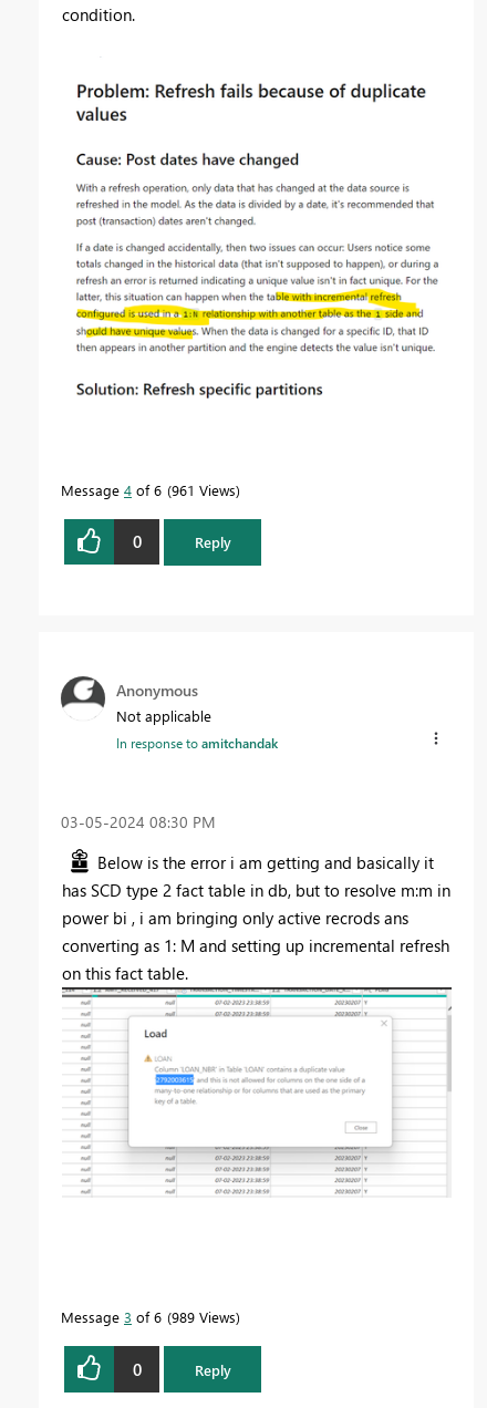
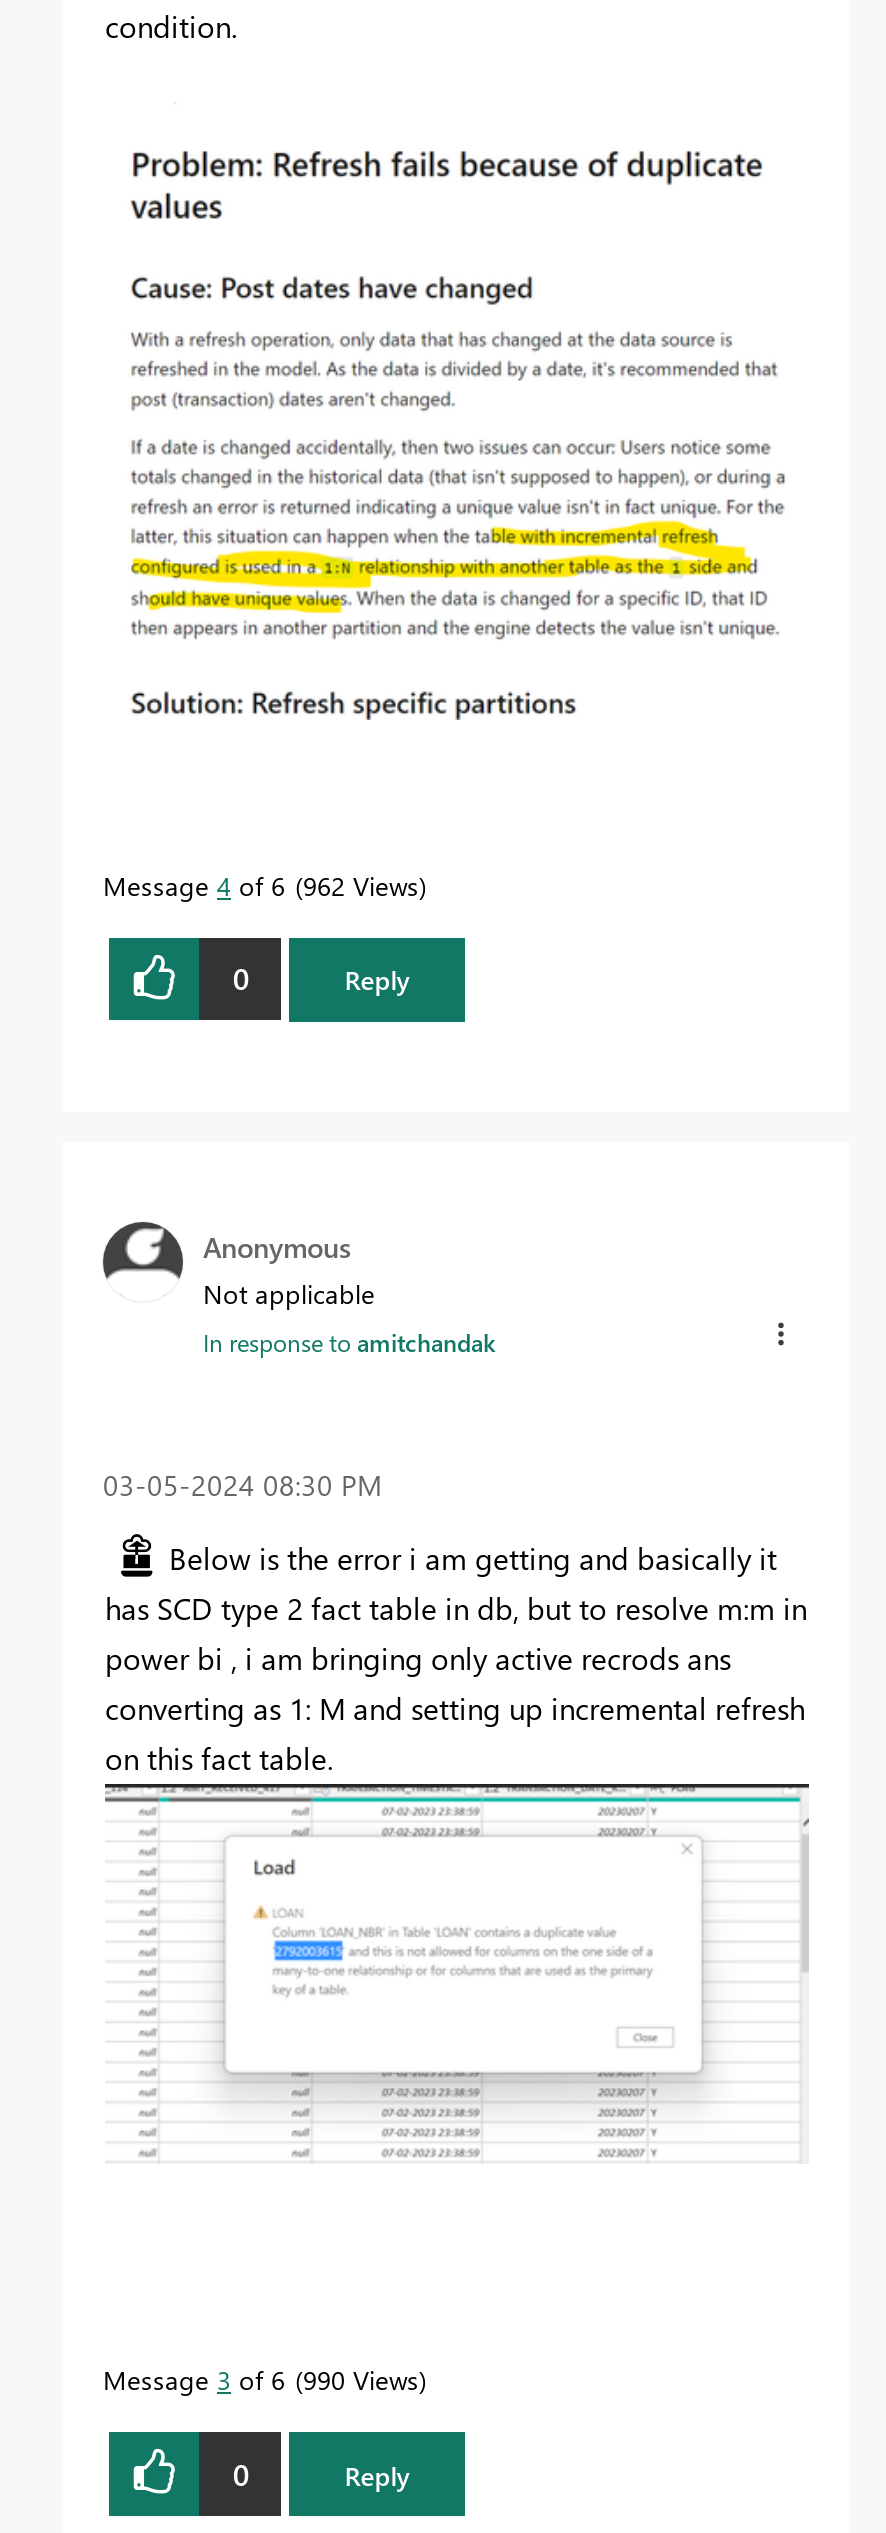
[61,480,236,499] Message 4 of 6 961 Views -> [103,867,419,901] Message 4 of 6 962 Views
[61,1307,236,1326] Message 3 of 6 989 Views -> [103,2362,419,2396] Message 3 of 6 990 Views

